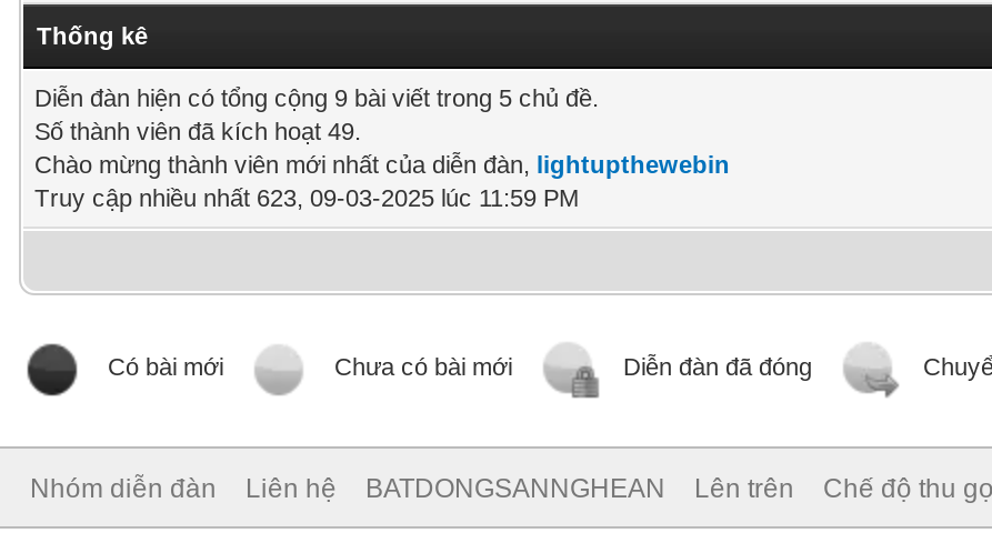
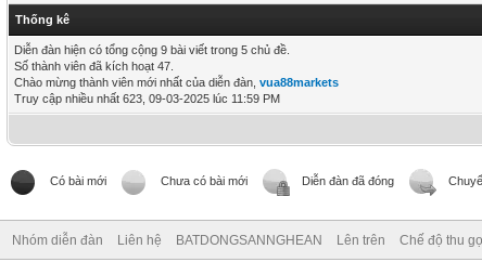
[34,118,361,144] Số thành viên đã kích hoạt 49. -> [14,60,174,73] Số thành viên đã kích hoạt 47.
[34,151,730,178] Chào mừng thành viên mới nhất của diễn đàn, lightupthewebin -> [14,76,339,89] Chào mừng thành viên mới nhất của diễn đàn, vua88markets

